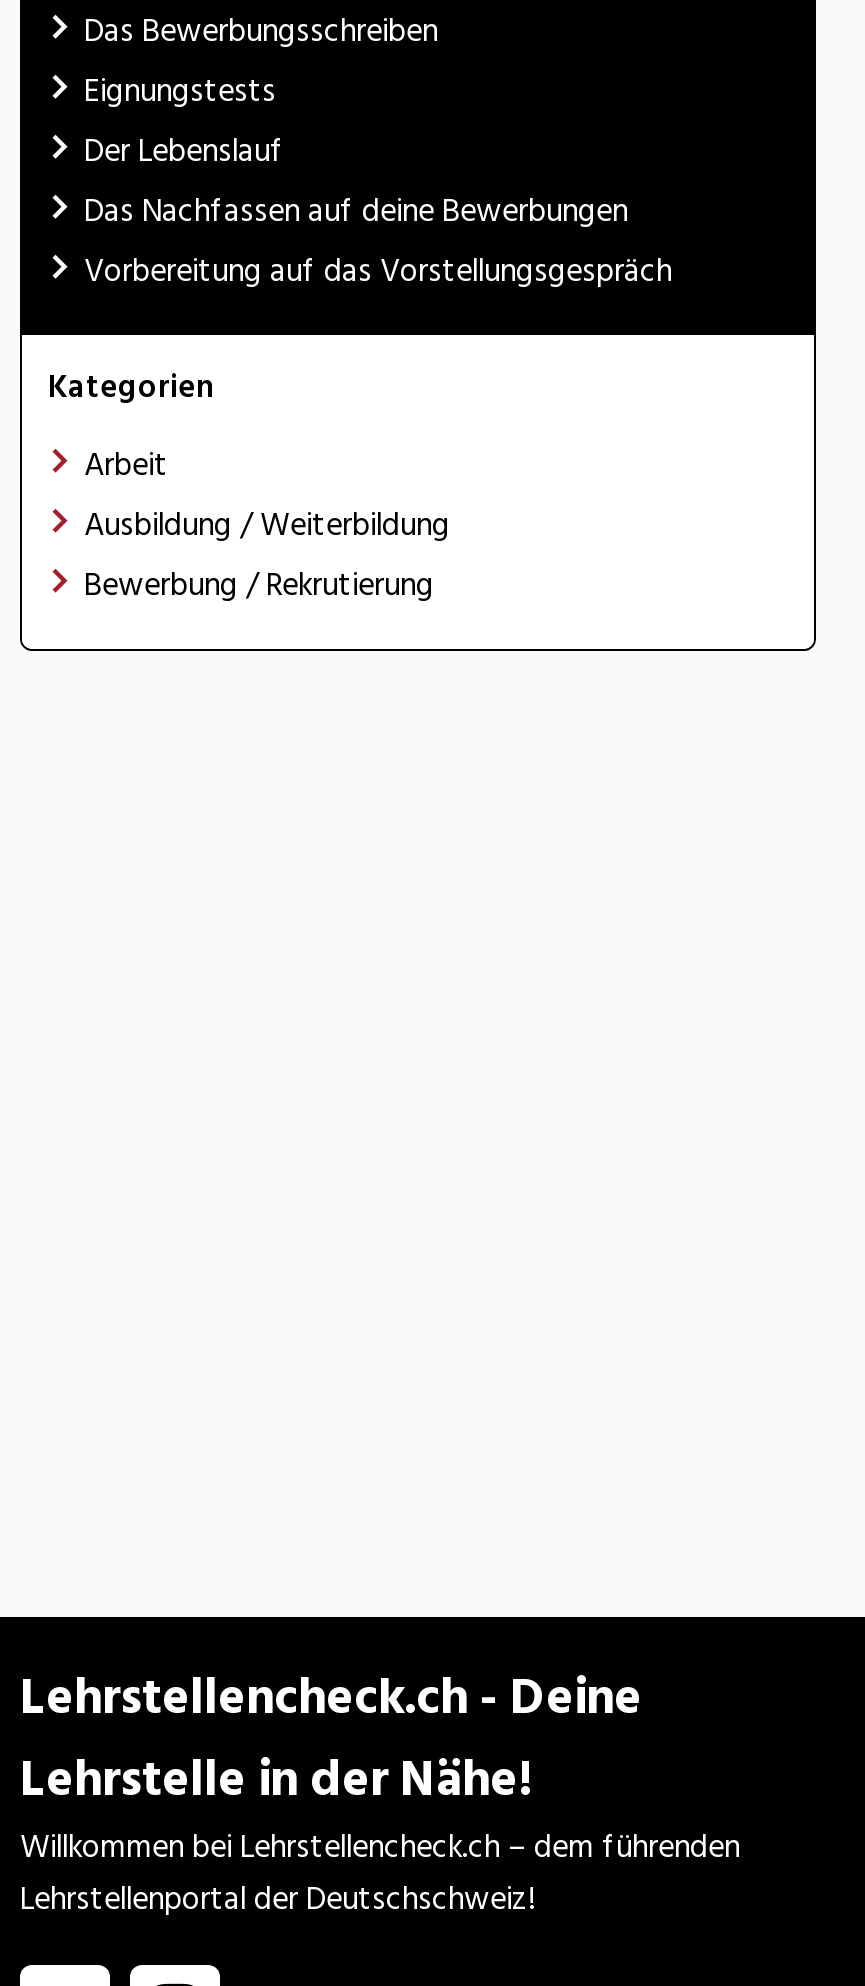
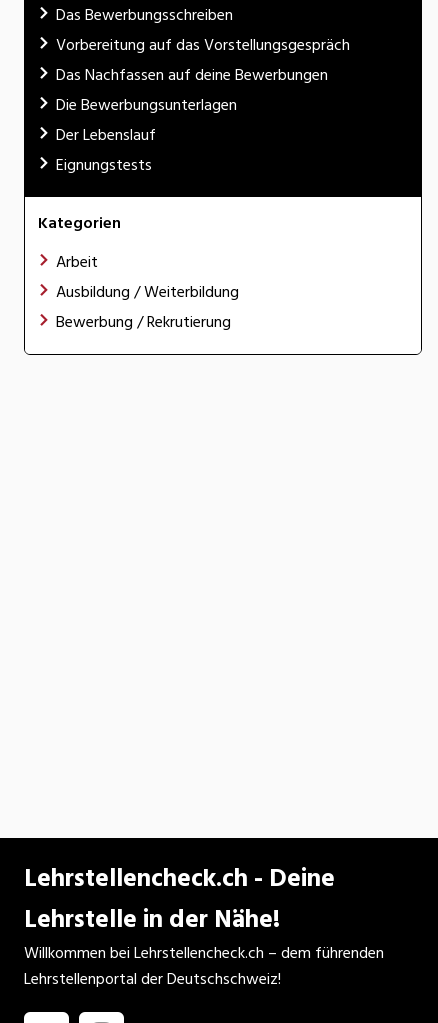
moved [84,64,284,176] -> [56,122,156,178]: Der Lebenslauf | Eignungstests
moved [84,184,628,236] -> [56,62,328,88]: Das Nachfassen auf deine Bewerbungen
moved [84,244,672,296] -> [56,32,350,58]: Vorbereitung auf das Vorstellungsgespräch
none -> [56,92,237,118] Die Bewerbungsunterlagen

